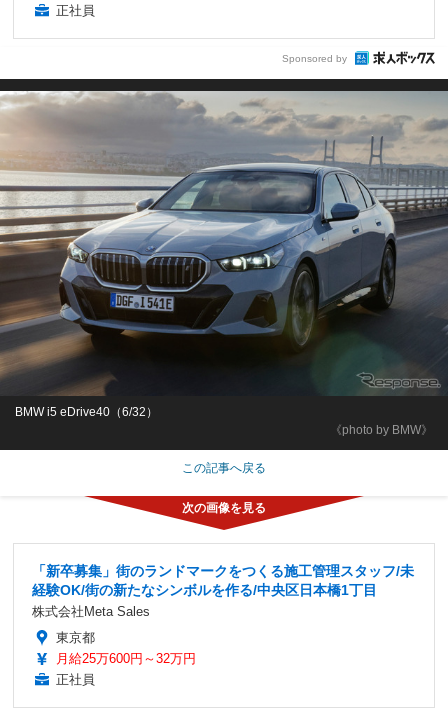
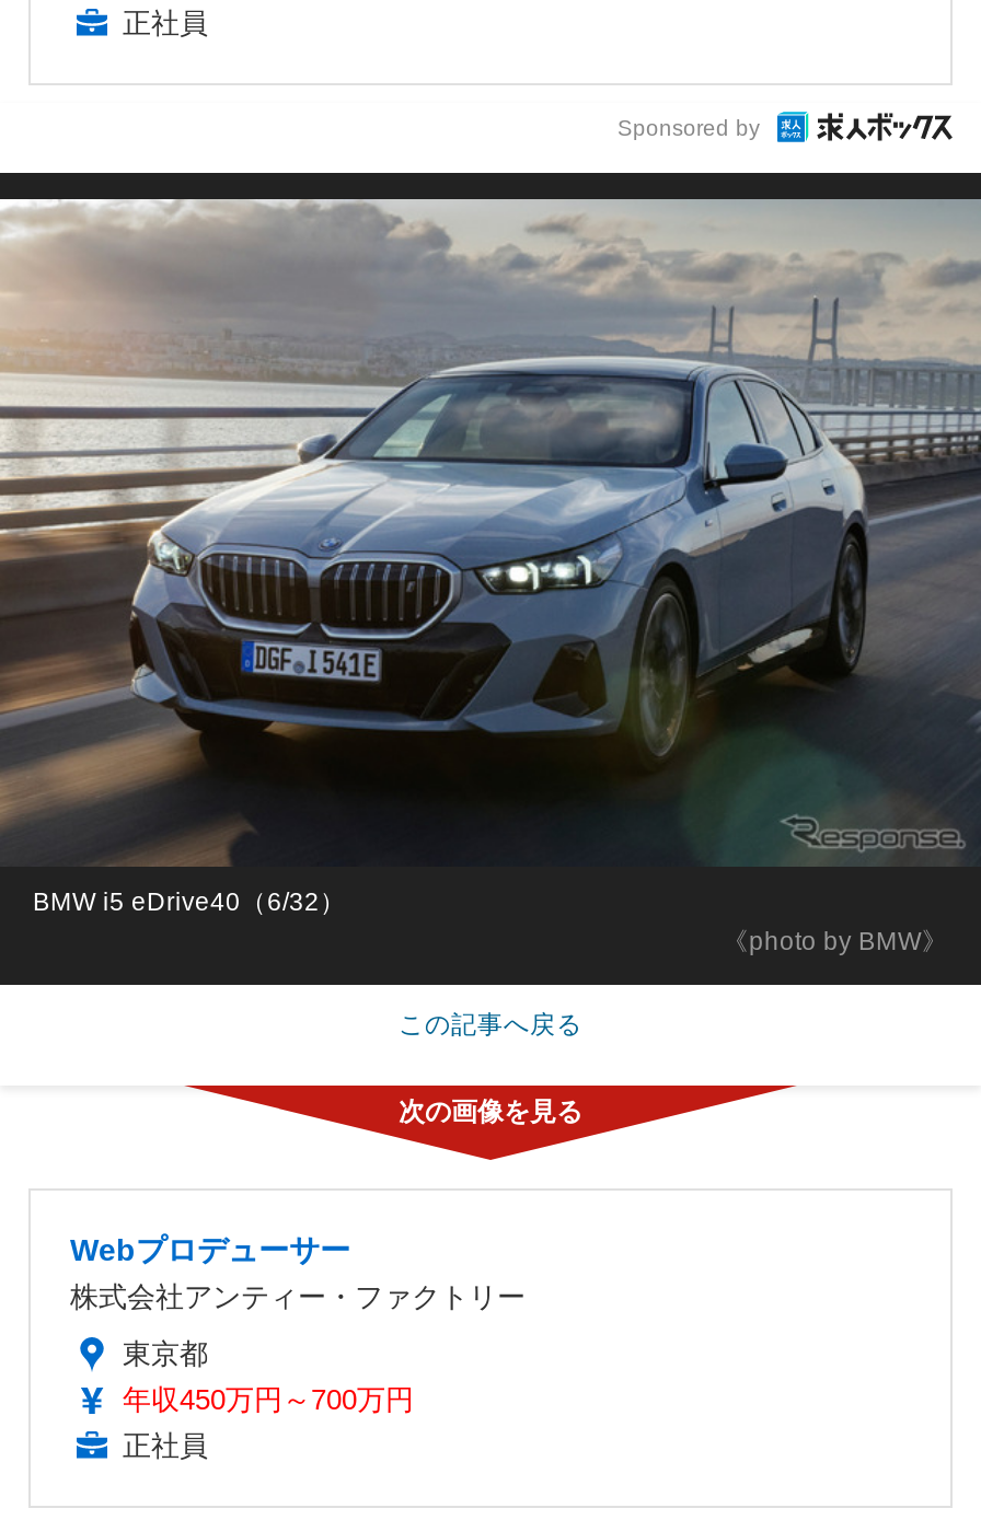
[32,563,414,619] 「新卒募集」街のランドマークをつくる施工管理スタッフ/未 | 経験OK/街の新たなシンボルを作る/中央区日本橋1丁目 | 株式会社Meta Sales -> [70,1232,526,1313] Webプロデューサー | 株式会社アンティー・ファクトリー
[56,651,196,666] 月給25万600円～32万円 -> [123,1383,414,1416] 年収450万円～700万円

